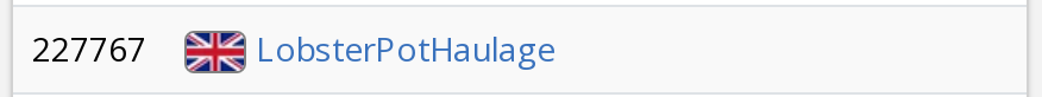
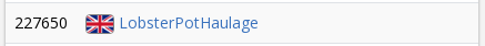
[32,26,146,71] 227767 -> [14,12,68,33] 227650

